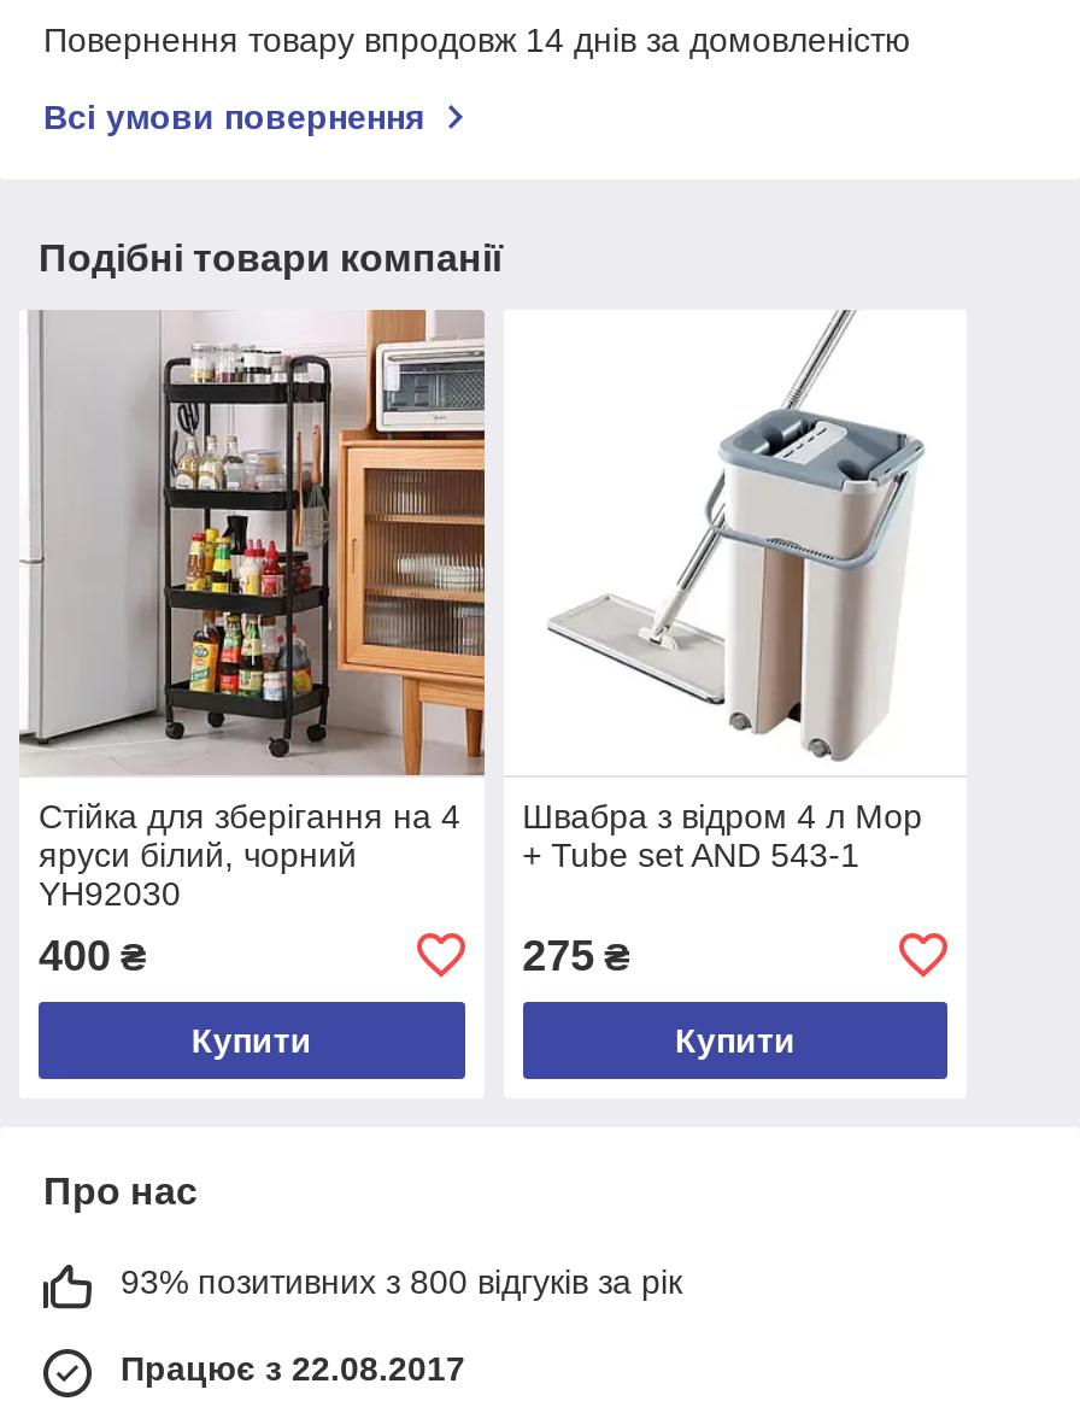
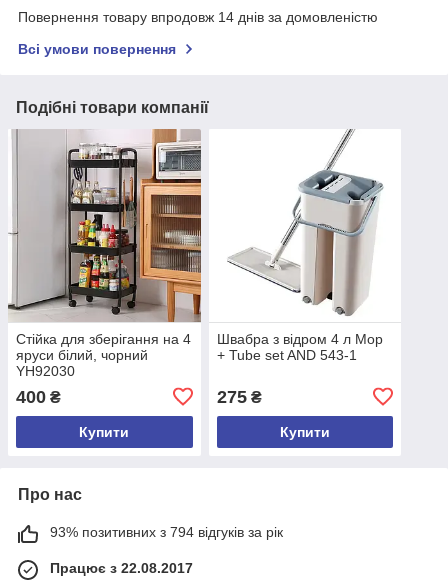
[121,1262,682,1300] 93% позитивних з 800 відгуків за рік -> [50,524,283,540] 93% позитивних з 794 відгуків за рік

